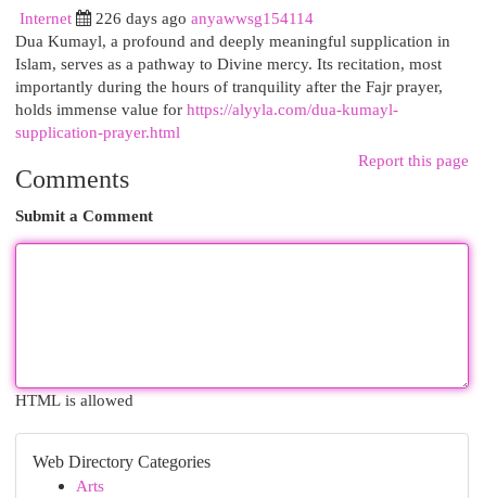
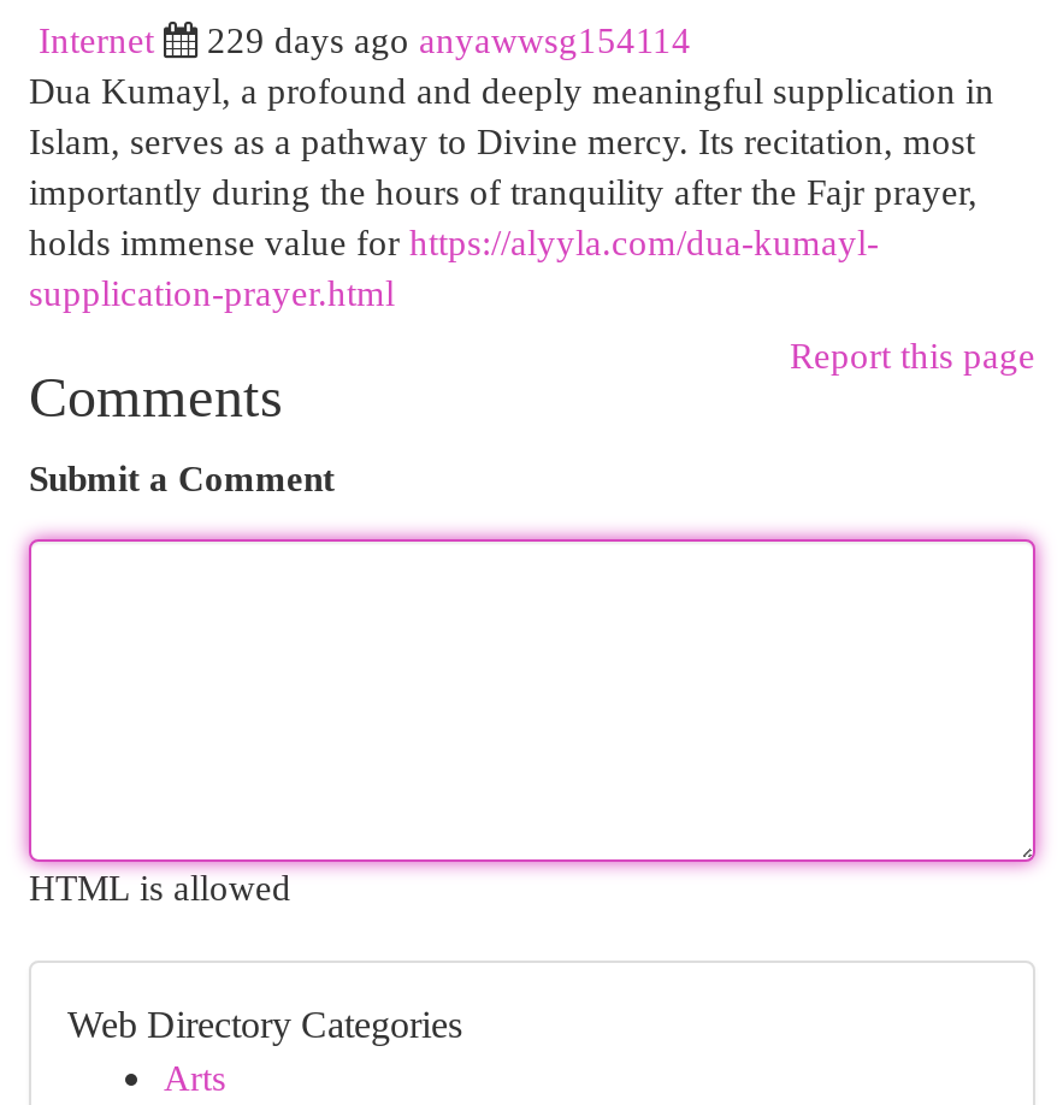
[95,9,314,27] 226 days ago anyawwsg154114 -> [207,19,691,60] 229 days ago anyawwsg154114

